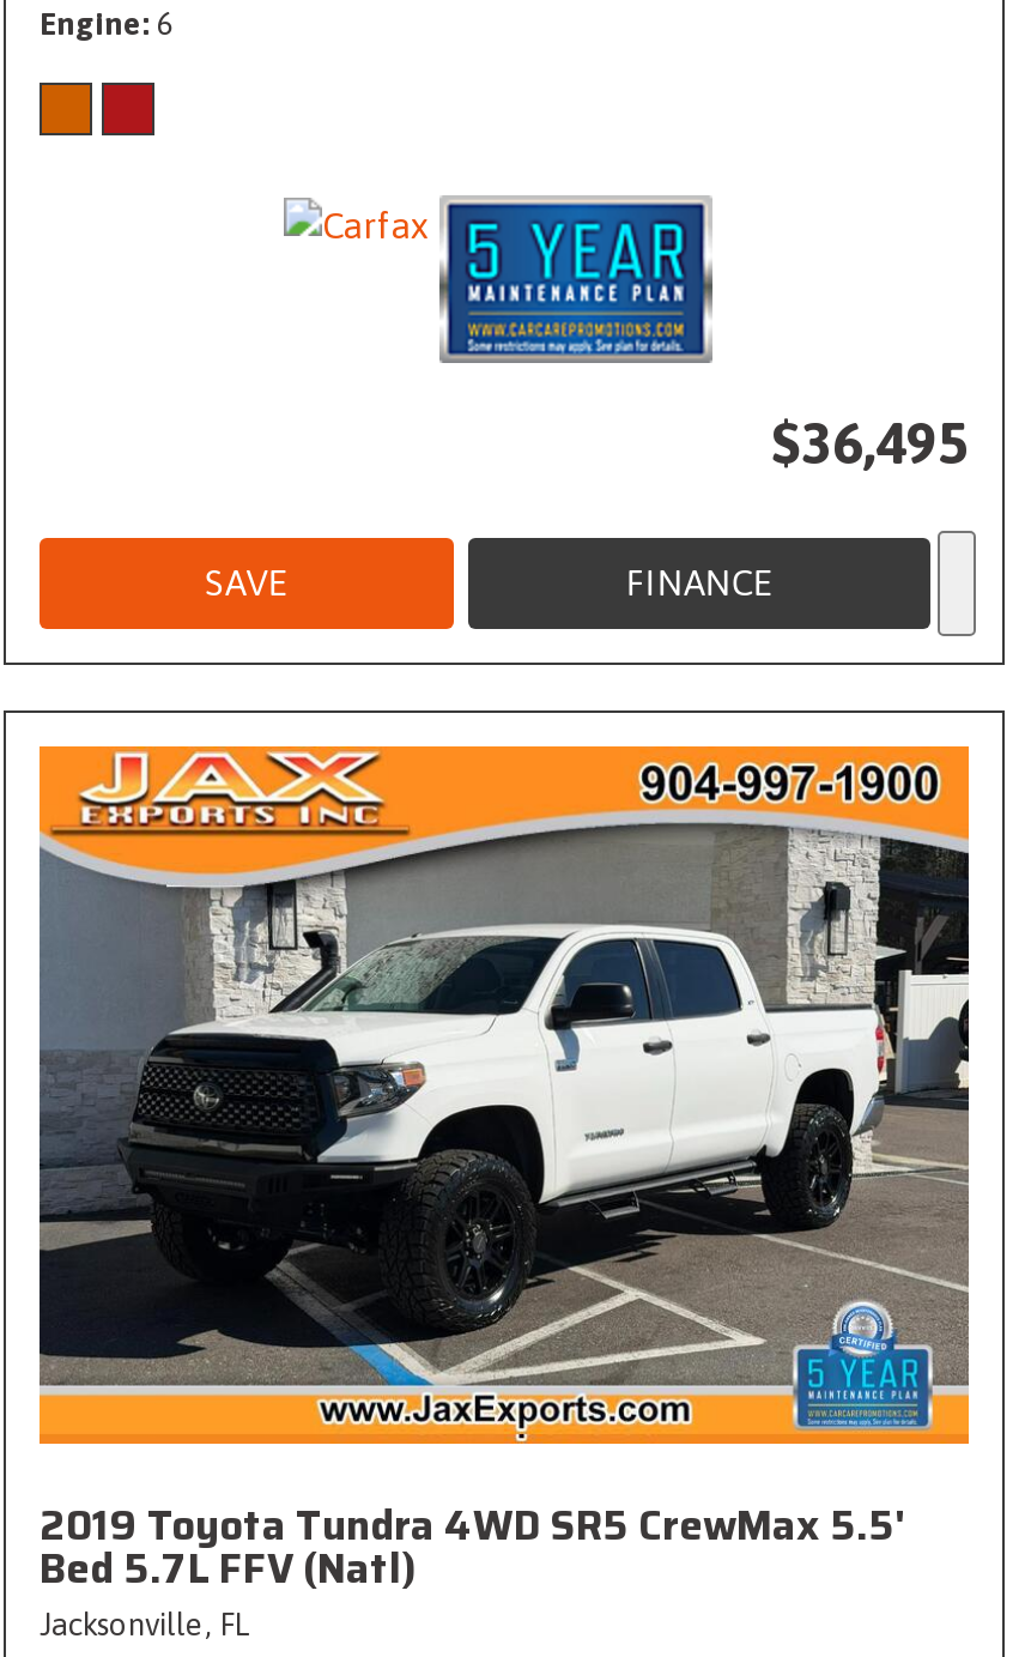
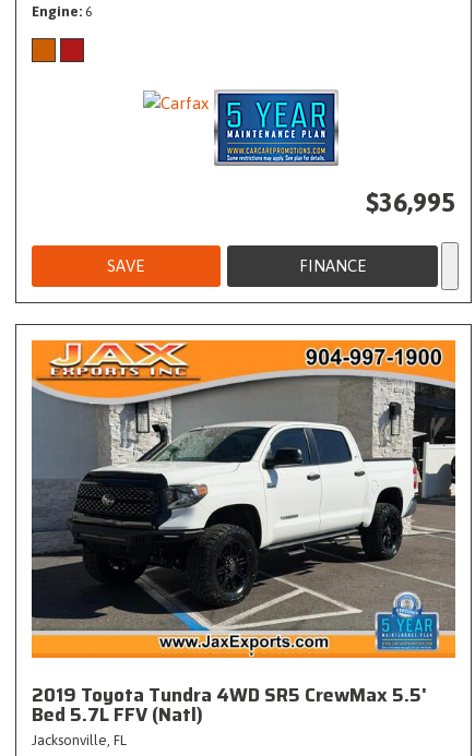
[772,412,969,477] $36,495 -> [366,188,455,217] $36,995

